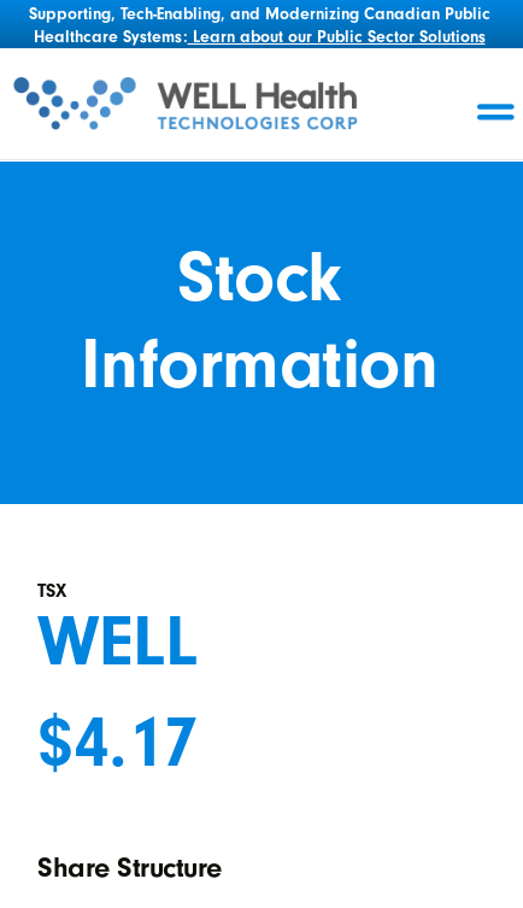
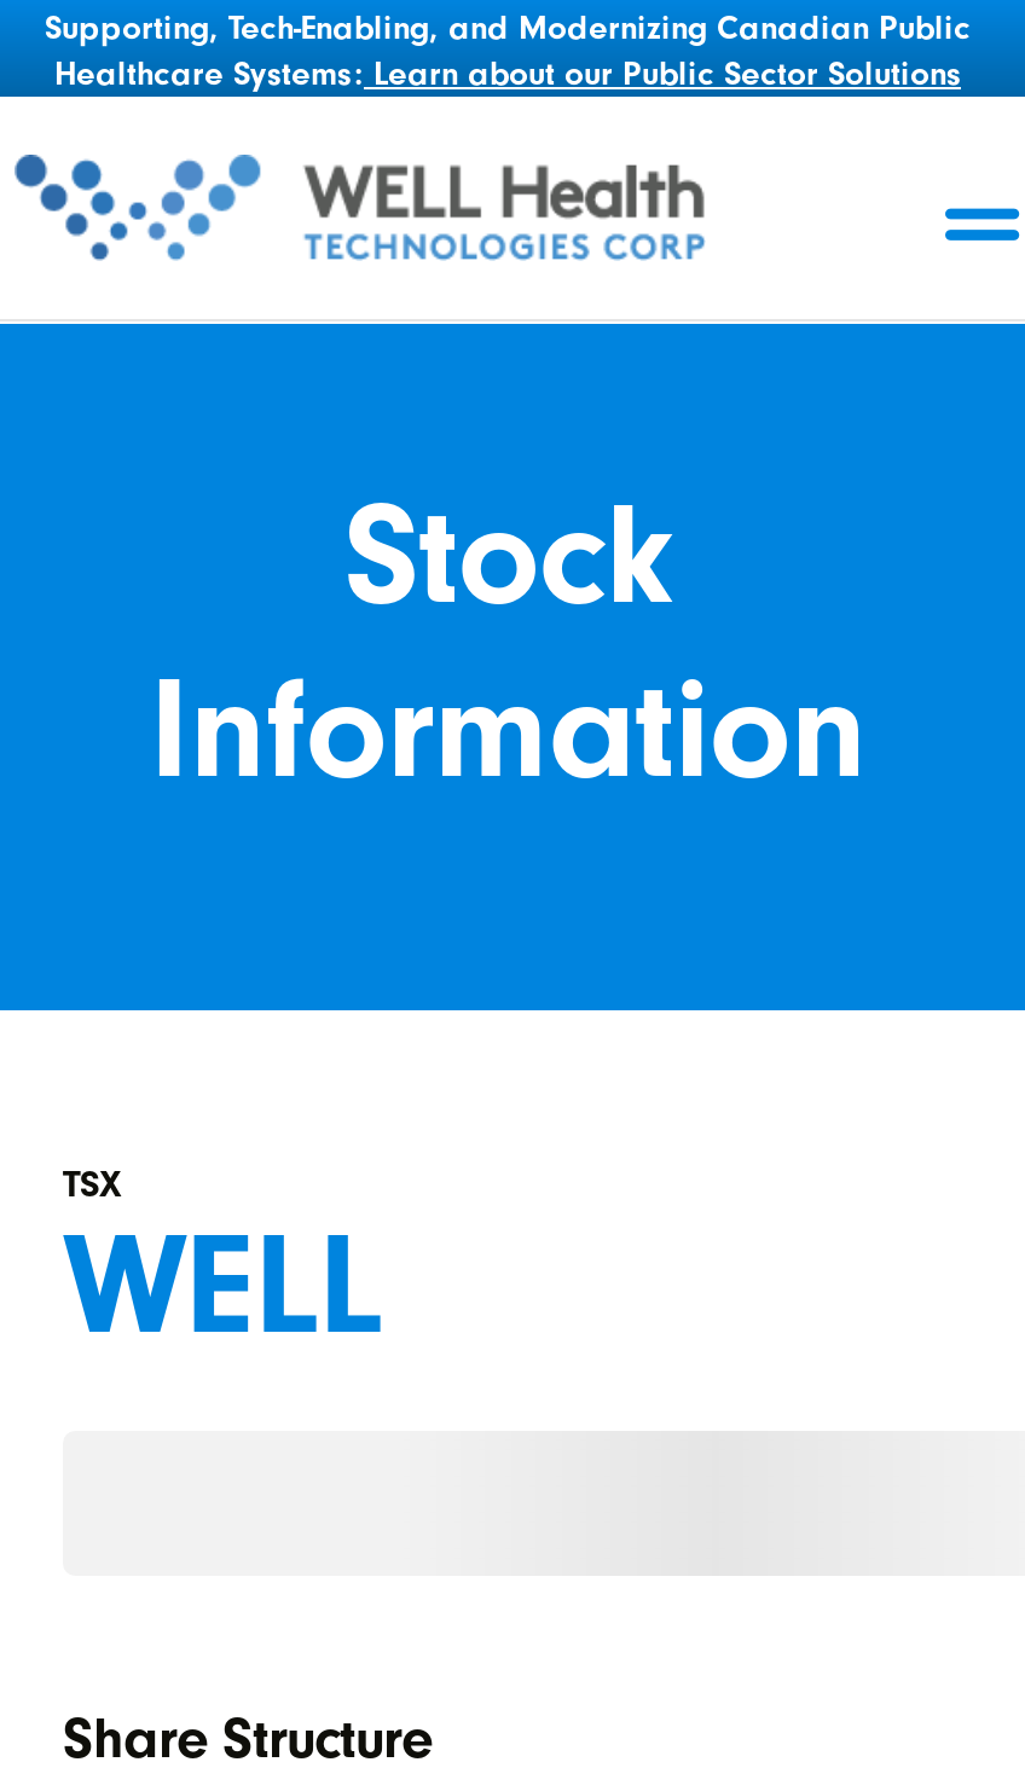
[37,702,198,784] $4.17 -> none

